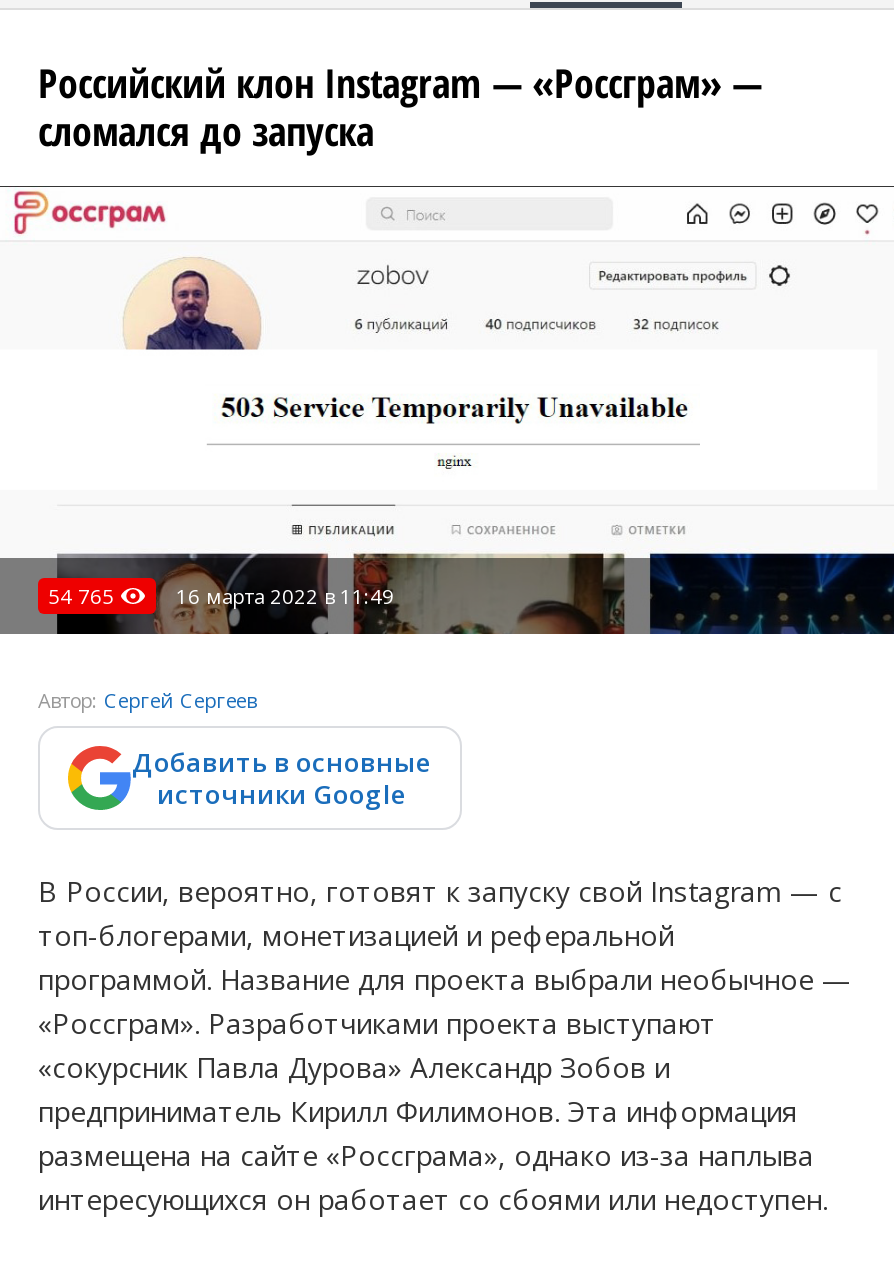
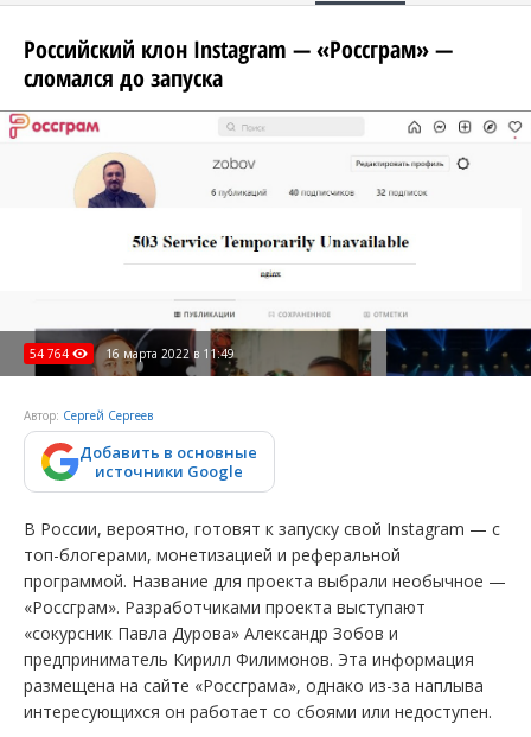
[48,582,120,610] 54 765 -> [30,345,72,362] 54 764

